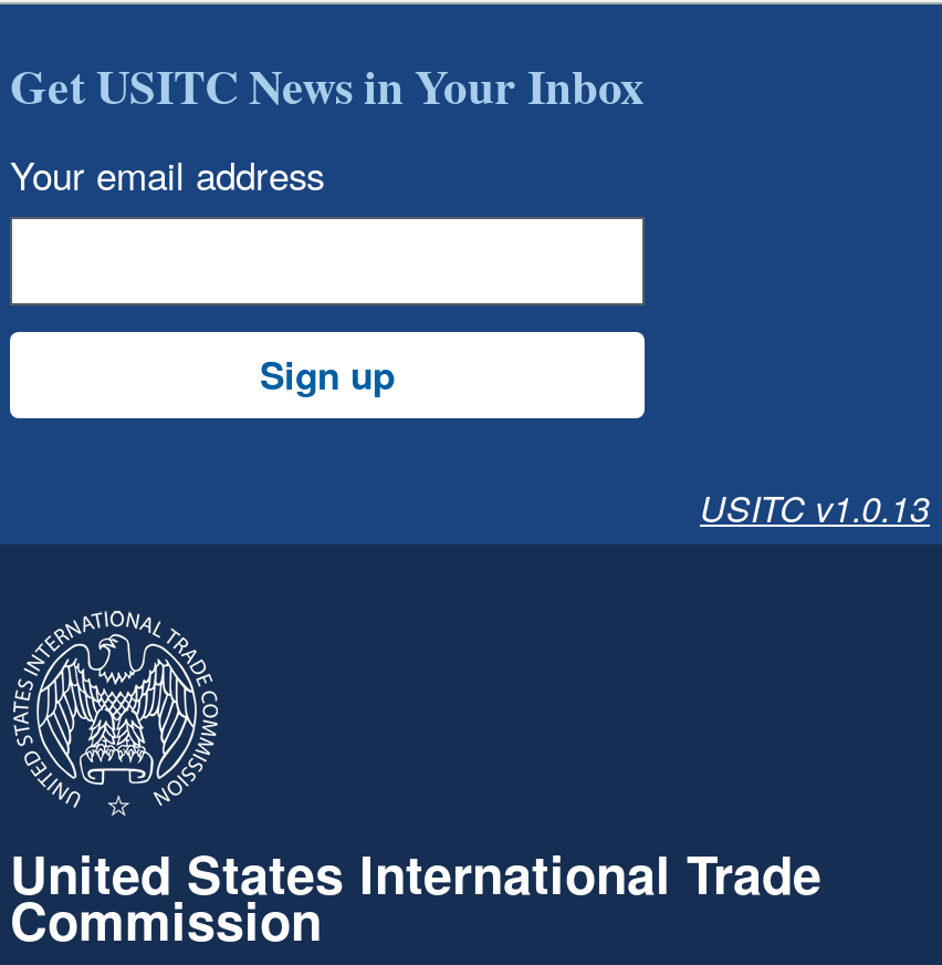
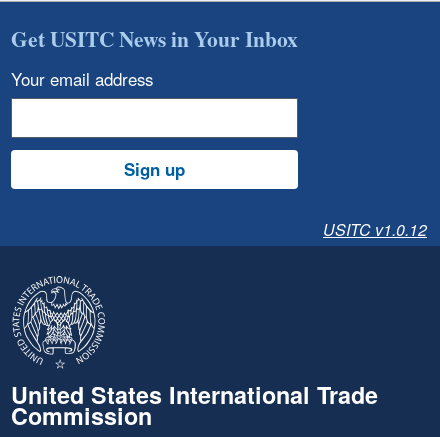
[700,482,930,533] USITC v1.0.13 -> [323,218,427,241] USITC v1.0.12

